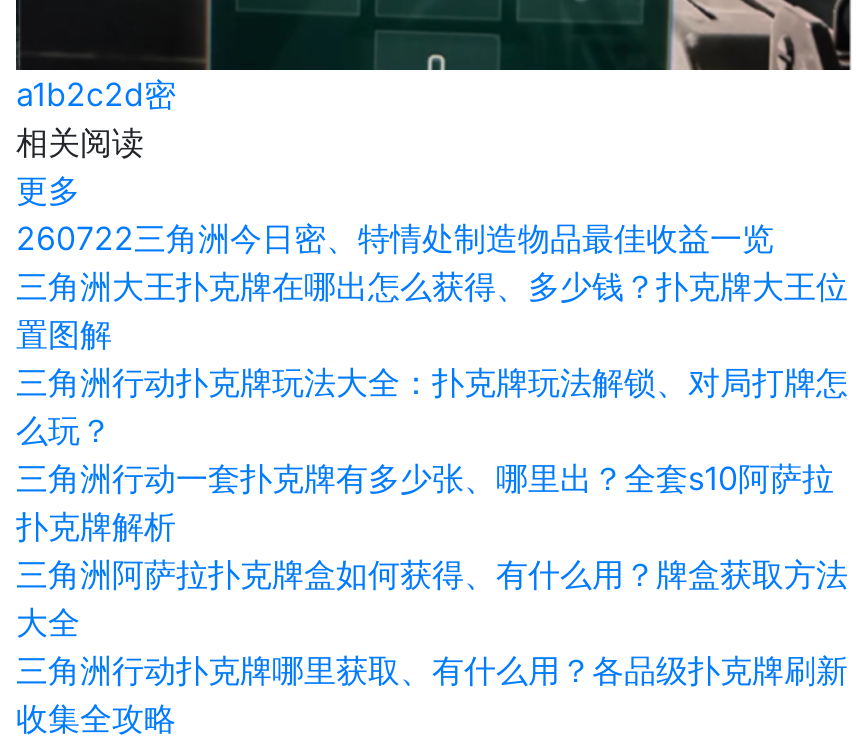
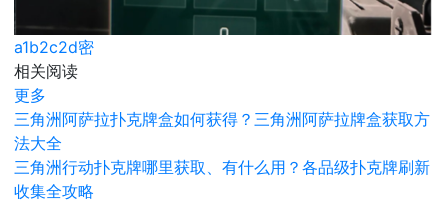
[16,217,848,641] 260722三角洲今日密、特情处制造物品最佳收益一览 | 三角洲大王扑克牌在哪出怎么获得、多少钱？扑克牌大王位 | 置图解 | 三角洲行动扑克牌玩法大全：扑克牌玩法解锁、对局打牌怎 | 么玩？ | 三角洲行动一套扑克牌有多少张、哪里出？全套s10阿萨拉 | 扑克牌解析 | 三角洲阿萨拉扑克牌盒如何获得、有什么用？牌盒获取方法 | 大全 -> [14,108,430,152] 三角洲阿萨拉扑克牌盒如何获得？三角洲阿萨拉牌盒获取方 | 法大全

